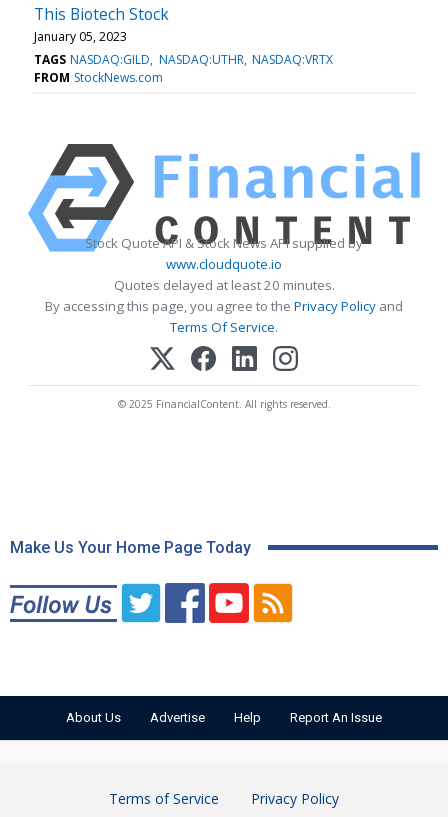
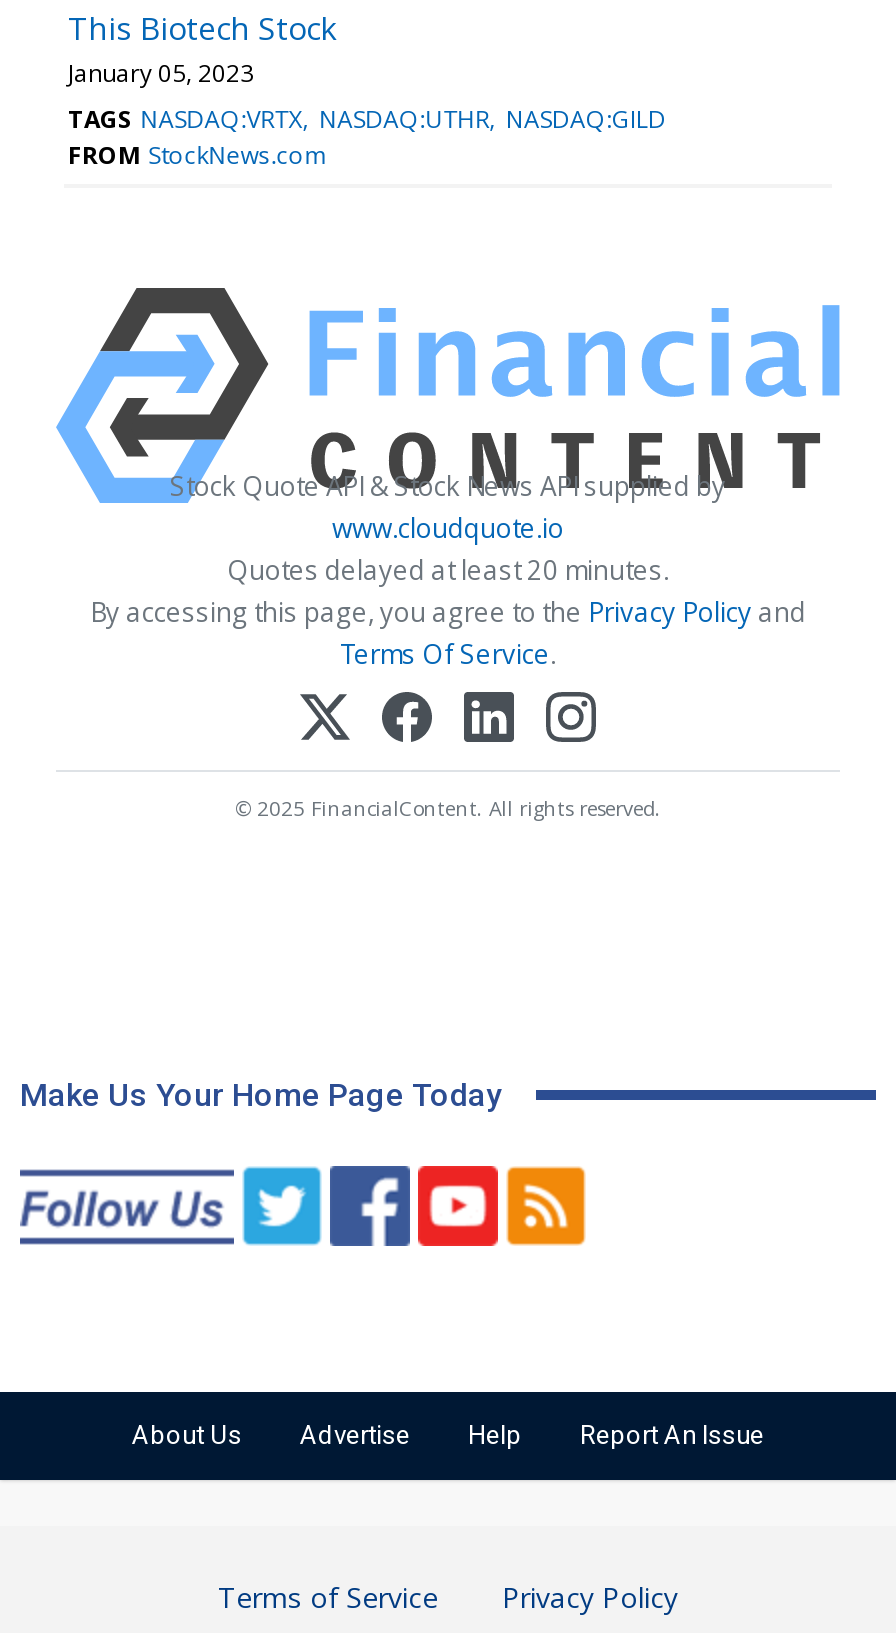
[34,51,333,68] TAGS NASDAQ:GILD NASDAQ:UTHR NASDAQ:VRTX -> [68,102,666,136] TAGS NASDAQ:VRTX NASDAQ:UTHR NASDAQ:GILD

